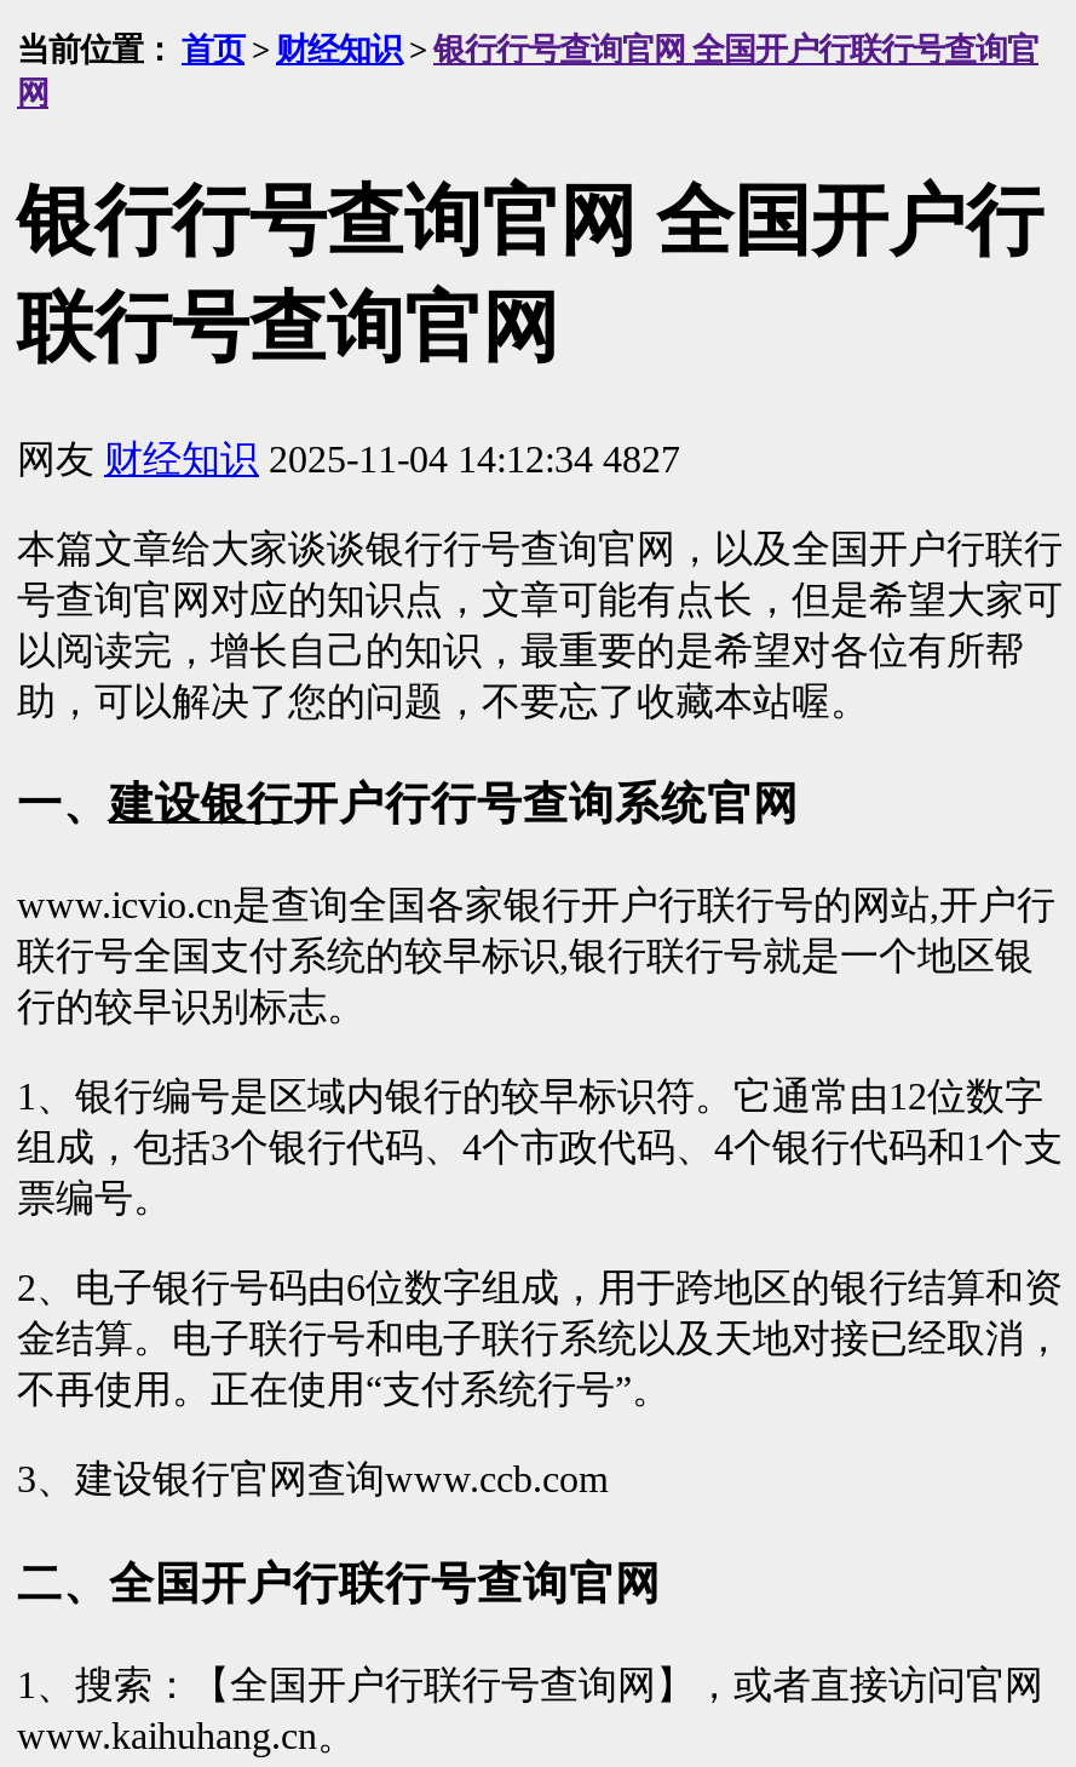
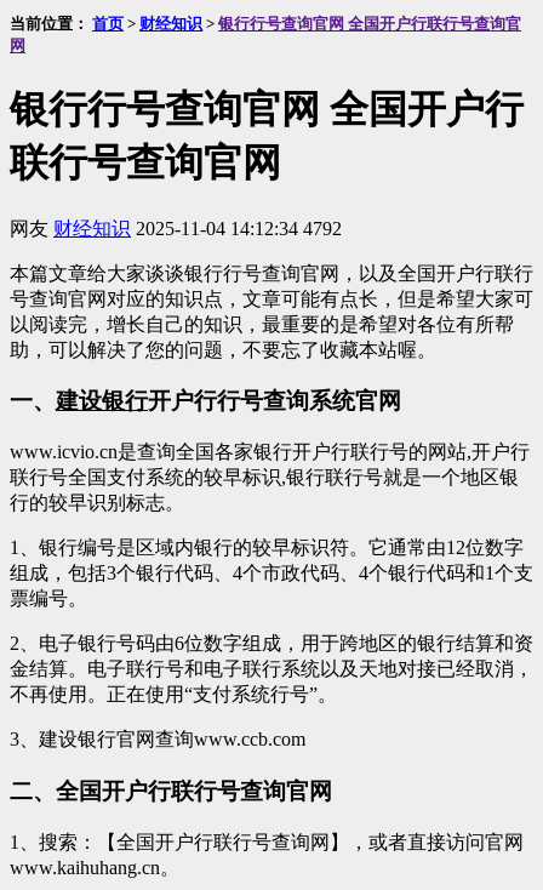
[17,438,680,479] 网友 财经知识 2025-11-04 14:12:34 4827 -> [10,218,342,239] 网友 财经知识 2025-11-04 14:12:34 4792

